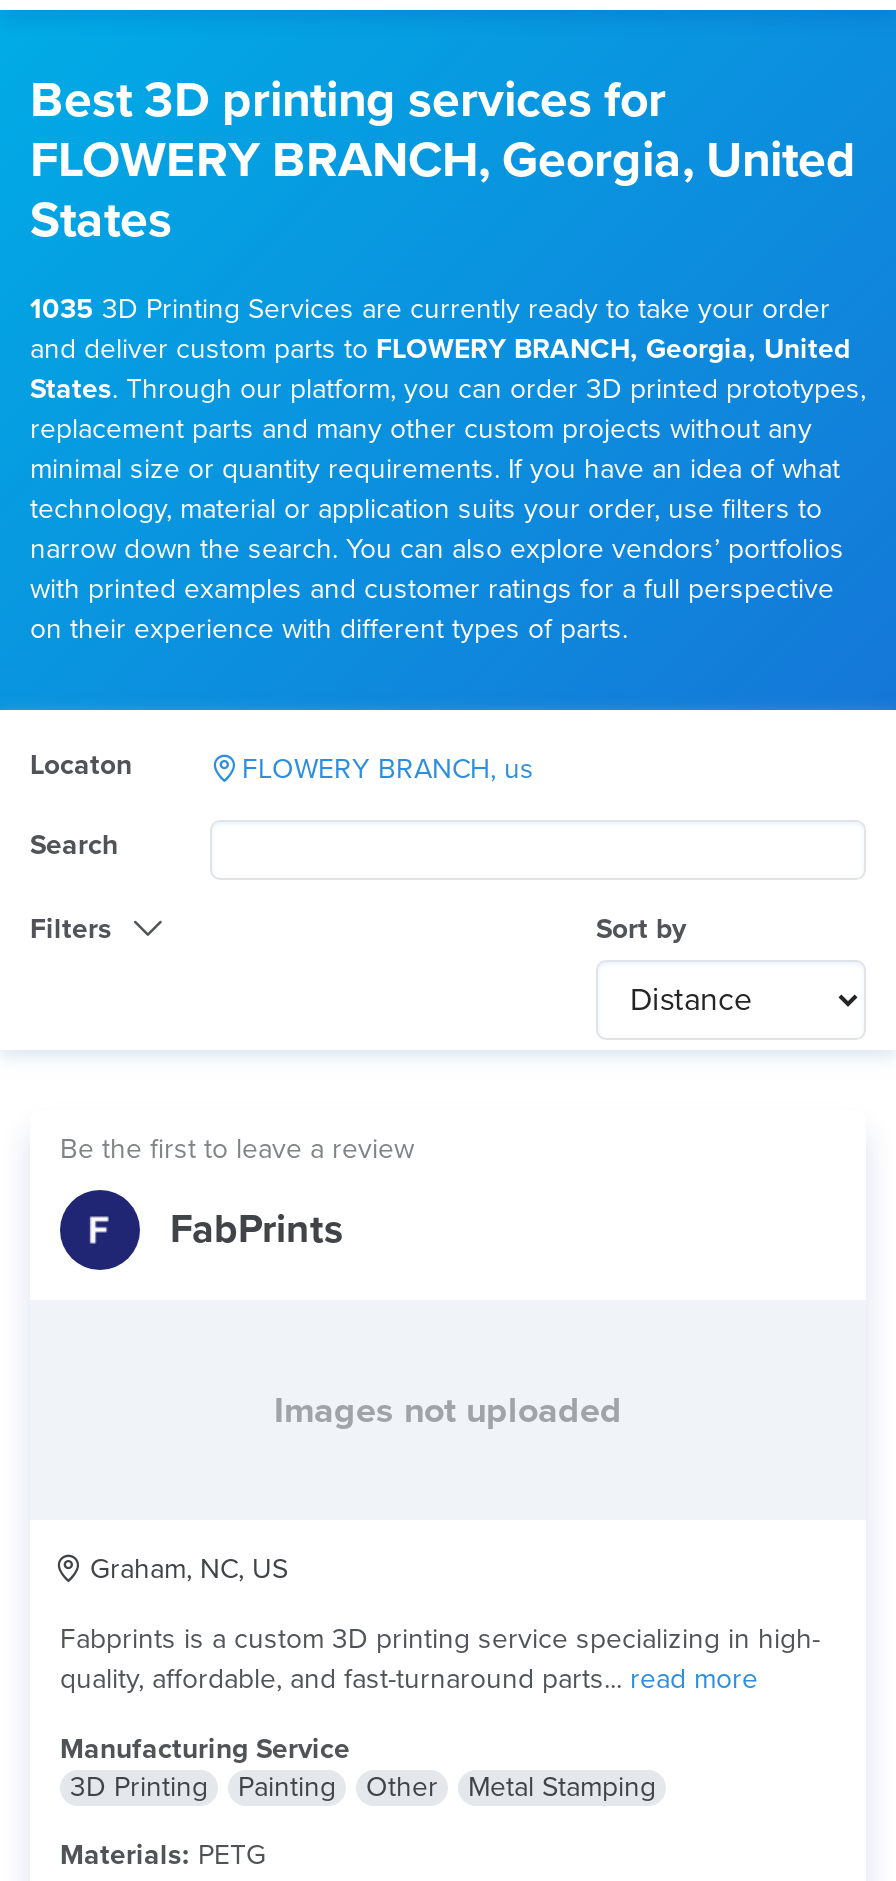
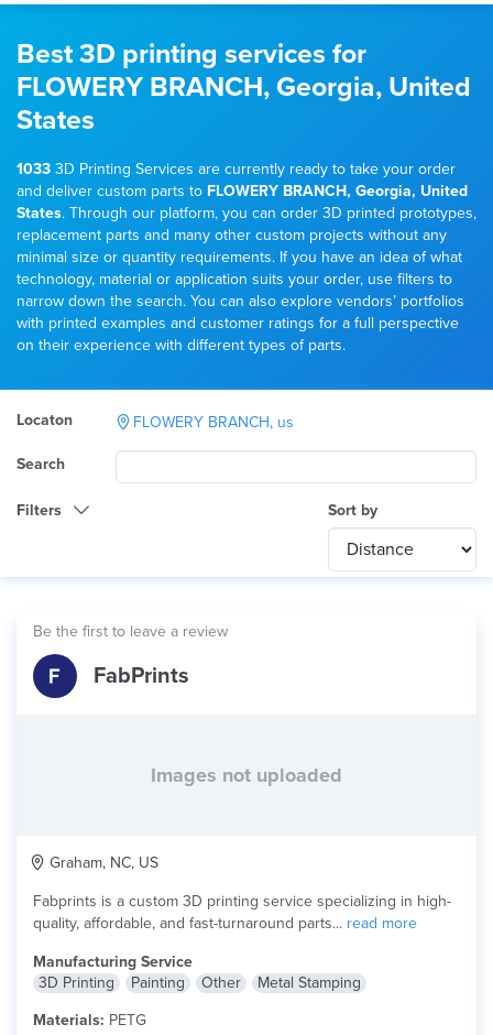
[30,292,830,326] 1035 3D Printing Services are currently ready to take your order -> [17,160,456,178] 1033 3D Printing Services are currently ready to take your order

